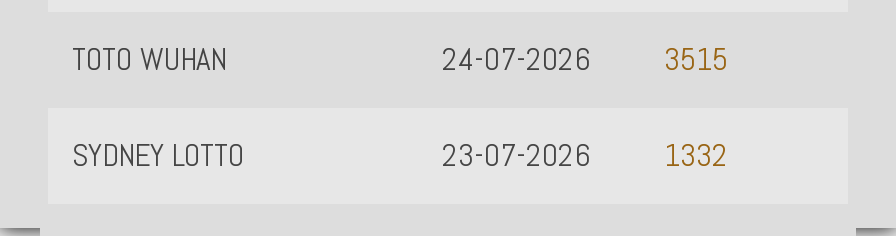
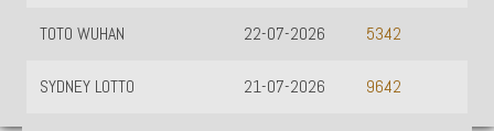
[442,39,590,79] 24-07-2026 -> [244,23,325,45] 22-07-2026
[664,40,728,80] 3515 -> [366,23,401,45] 5342
[442,135,590,175] 23-07-2026 -> [244,76,325,98] 21-07-2026
[664,136,728,176] 1332 -> [366,76,401,98] 9642

